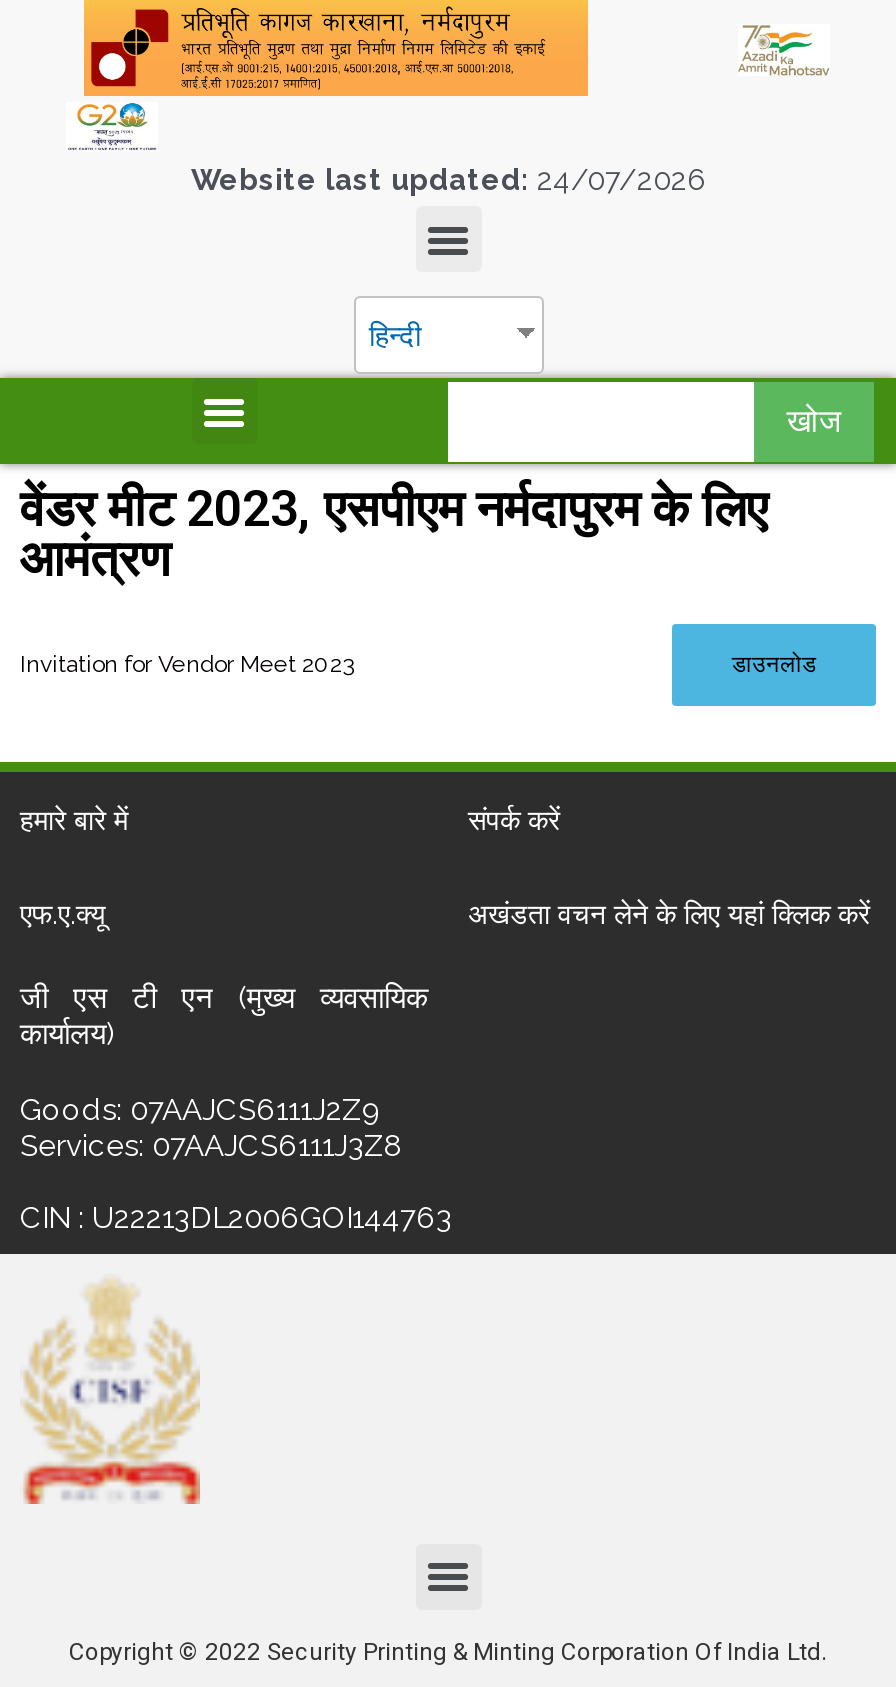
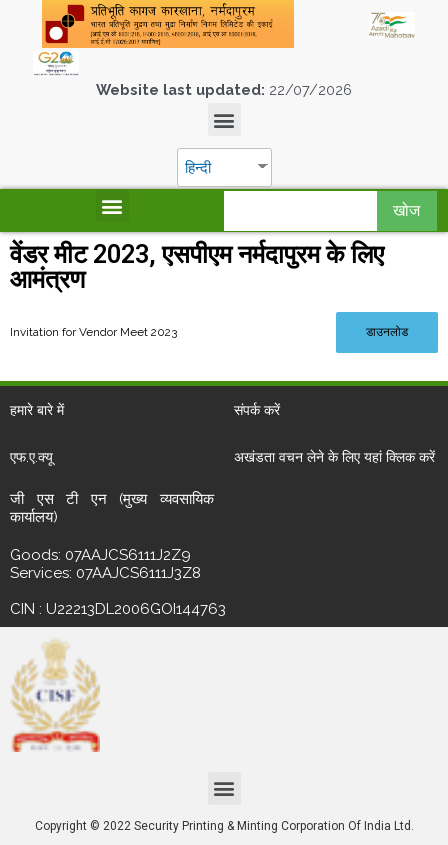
[191,162,705,196] Website last updated: 24/07/2026 -> [96,81,352,98] Website last updated: 22/07/2026

